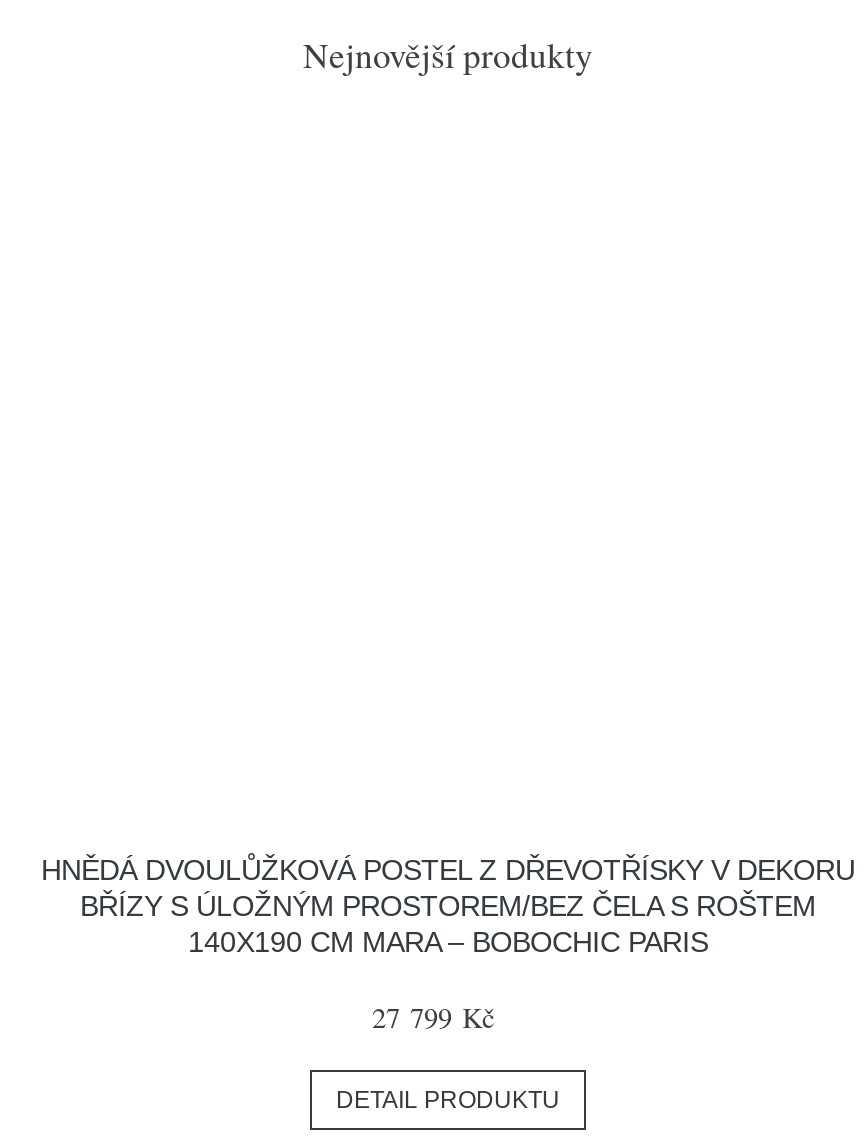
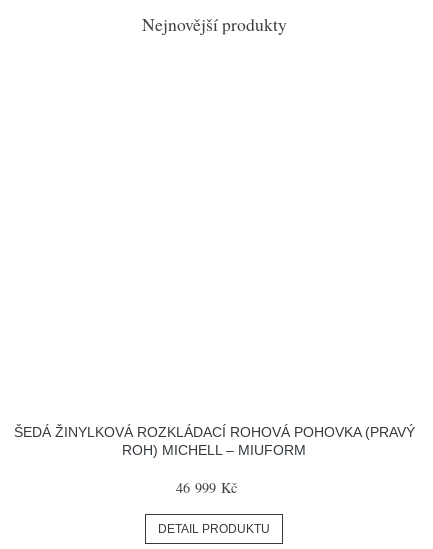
[41,853,855,957] HNĚDÁ DVOULŮŽKOVÁ POSTEL Z DŘEVOTŘÍSKY V DEKORU | BŘÍZY S ÚLOŽNÝM PROSTOREM/BEZ ČELA S ROŠTEM | 140X190 CM MARA – BOBOCHIC PARIS -> [13,424,414,458] ŠEDÁ ŽINYLKOVÁ ROZKLÁDACÍ ROHOVÁ POHOVKA (PRAVÝ | ROH) MICHELL – MIUFORM
[372,997,494,1035] 27 799 Kč -> [176,478,237,497] 46 999 Kč

